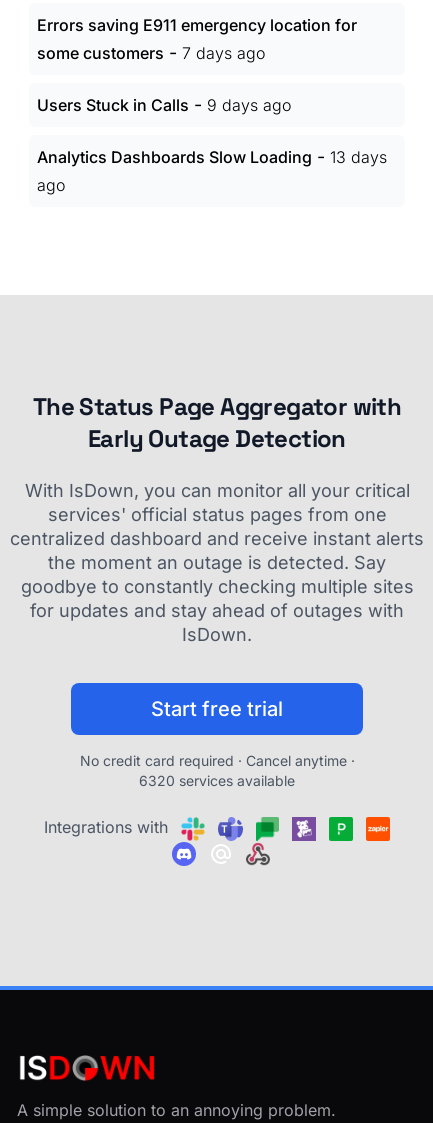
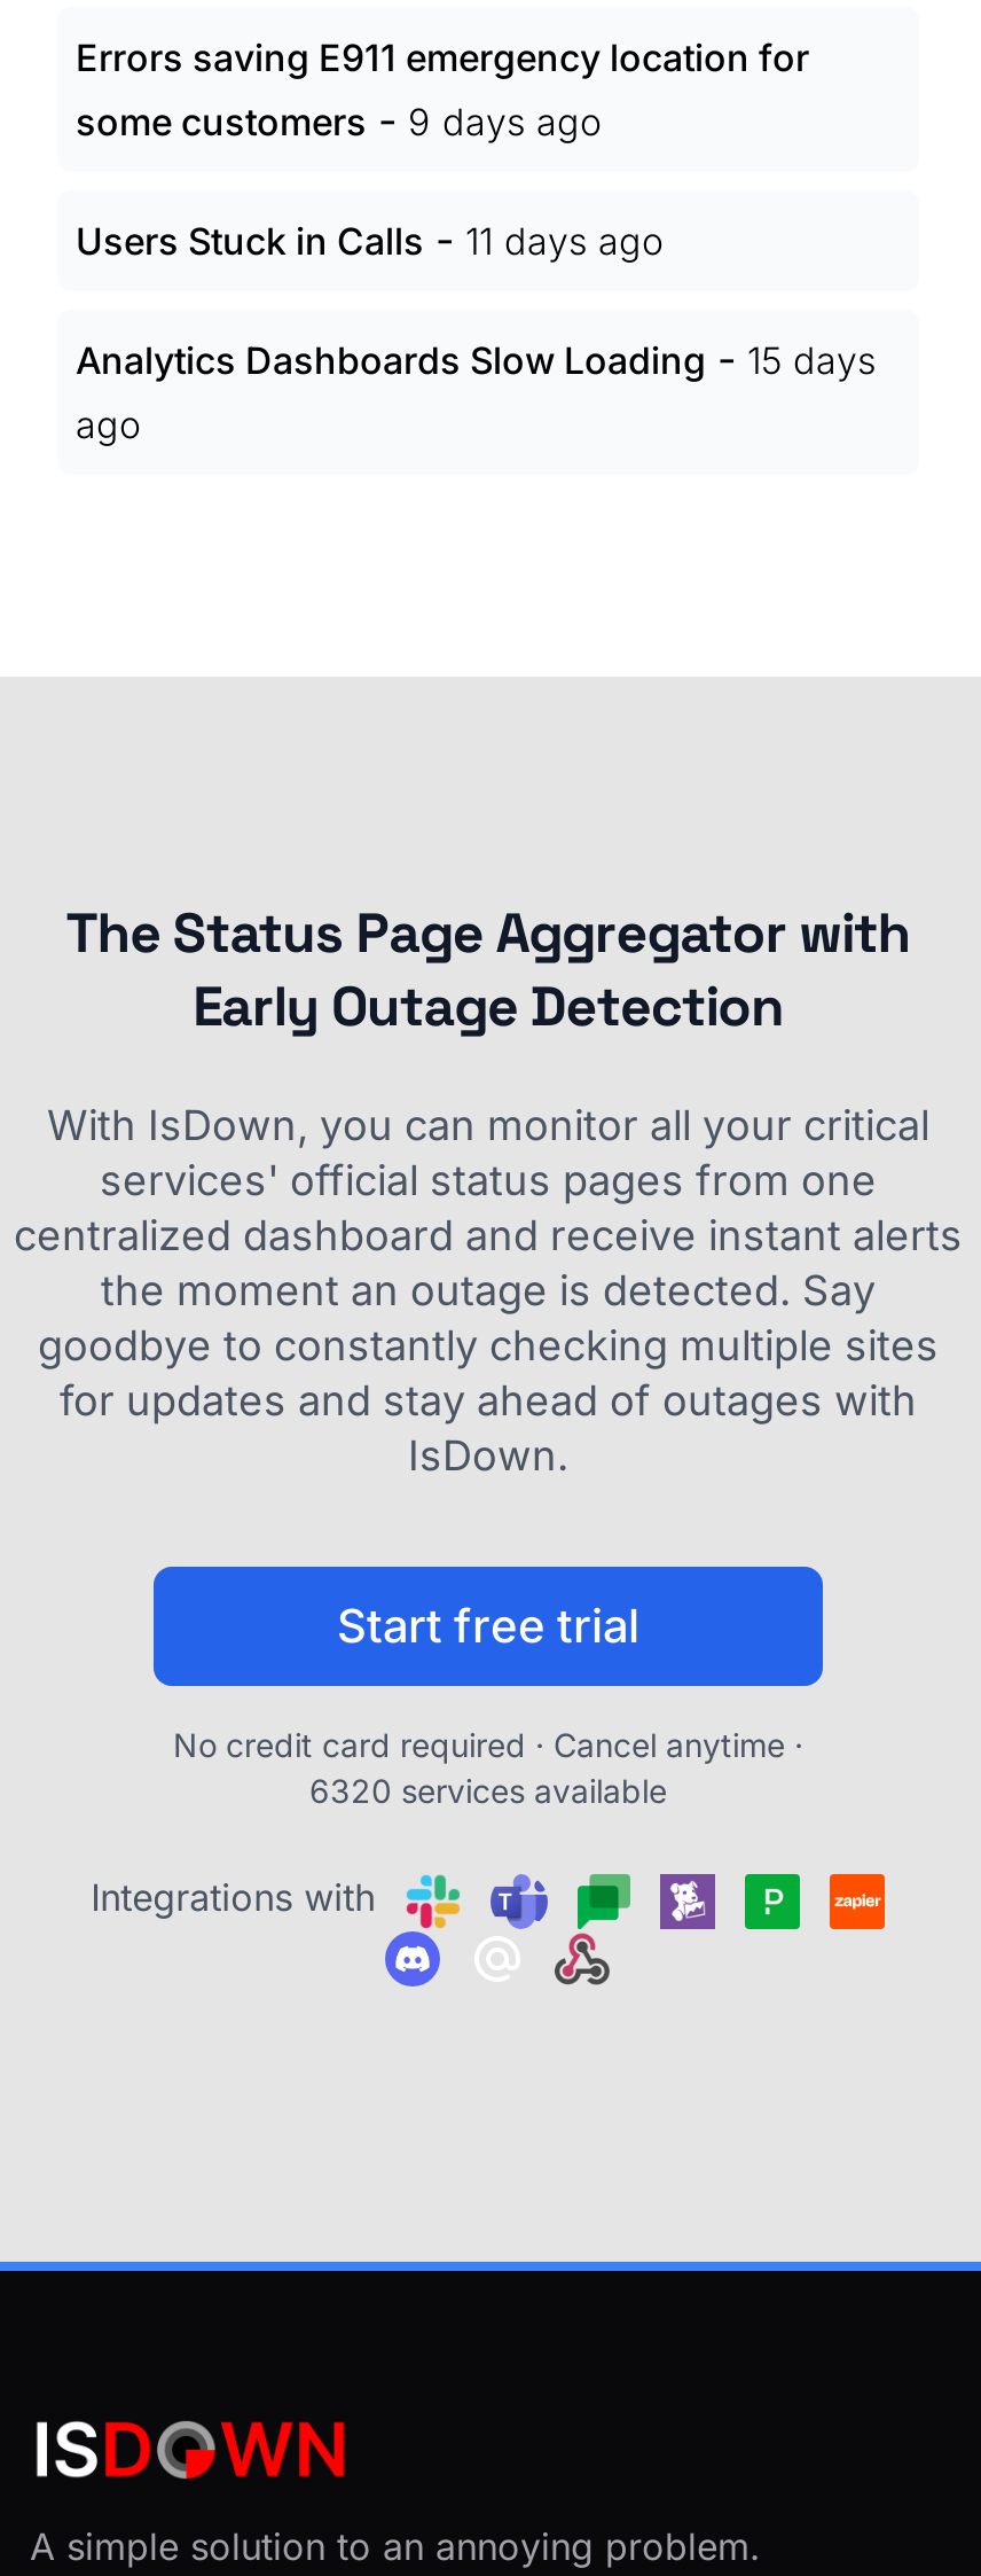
[37,42,265,63] some customers - 7 days ago -> [76,96,601,145] some customers - 9 days ago
[37,94,291,115] Users Stuck in Calls - 9 days ago -> [76,216,662,264] Users Stuck in Calls - 11 days ago
[37,146,387,167] Analytics Dashboards Slow Loading - 13 days -> [76,335,876,383] Analytics Dashboards Slow Loading - 15 days

